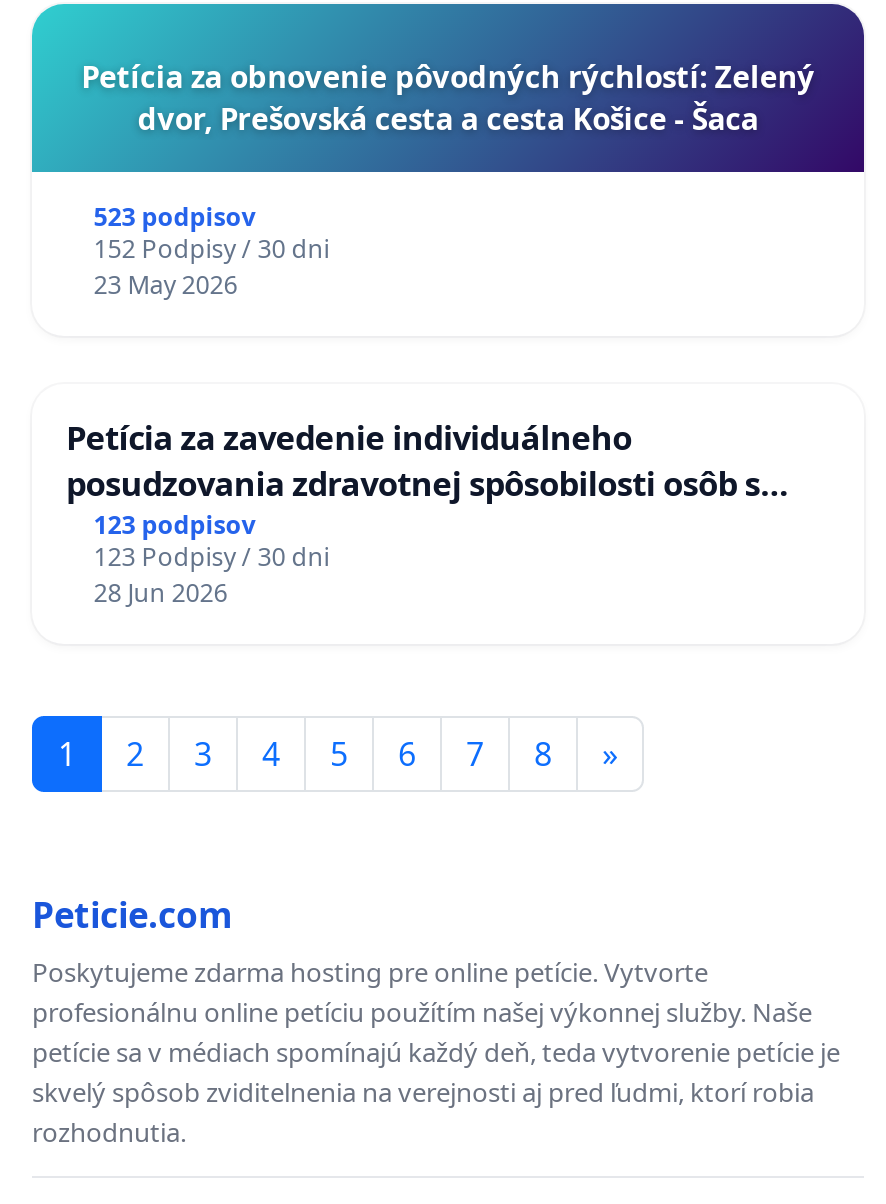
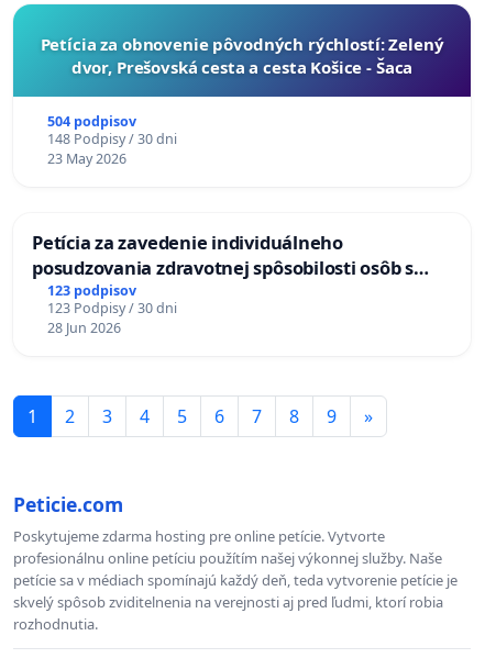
[94,200,256,234] 523 podpisov -> [47,112,136,131] 504 podpisov
[94,232,330,266] 152 Podpisy / 30 dni -> [47,130,177,148] 148 Podpisy / 30 dni
none -> [327,404,337,428] 9

